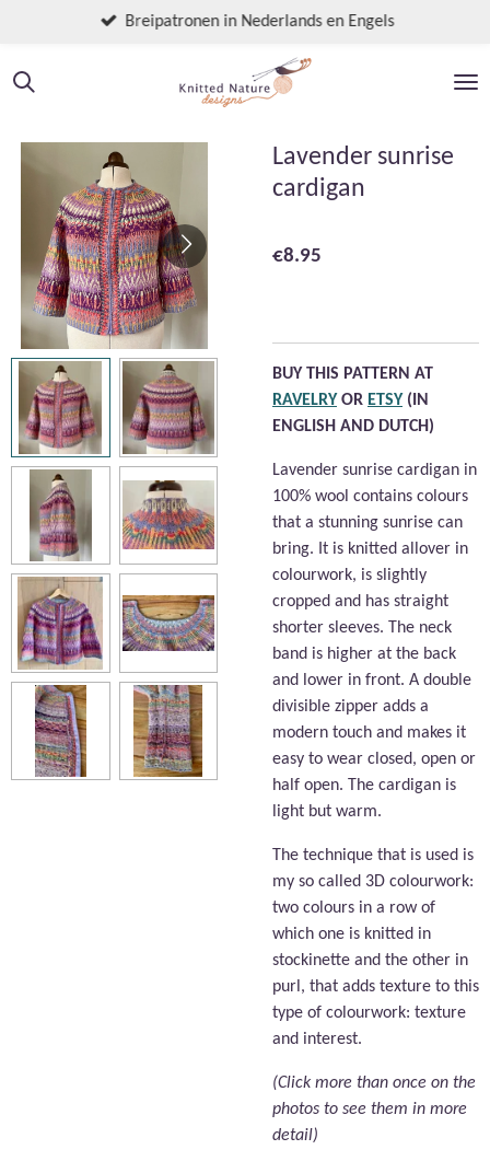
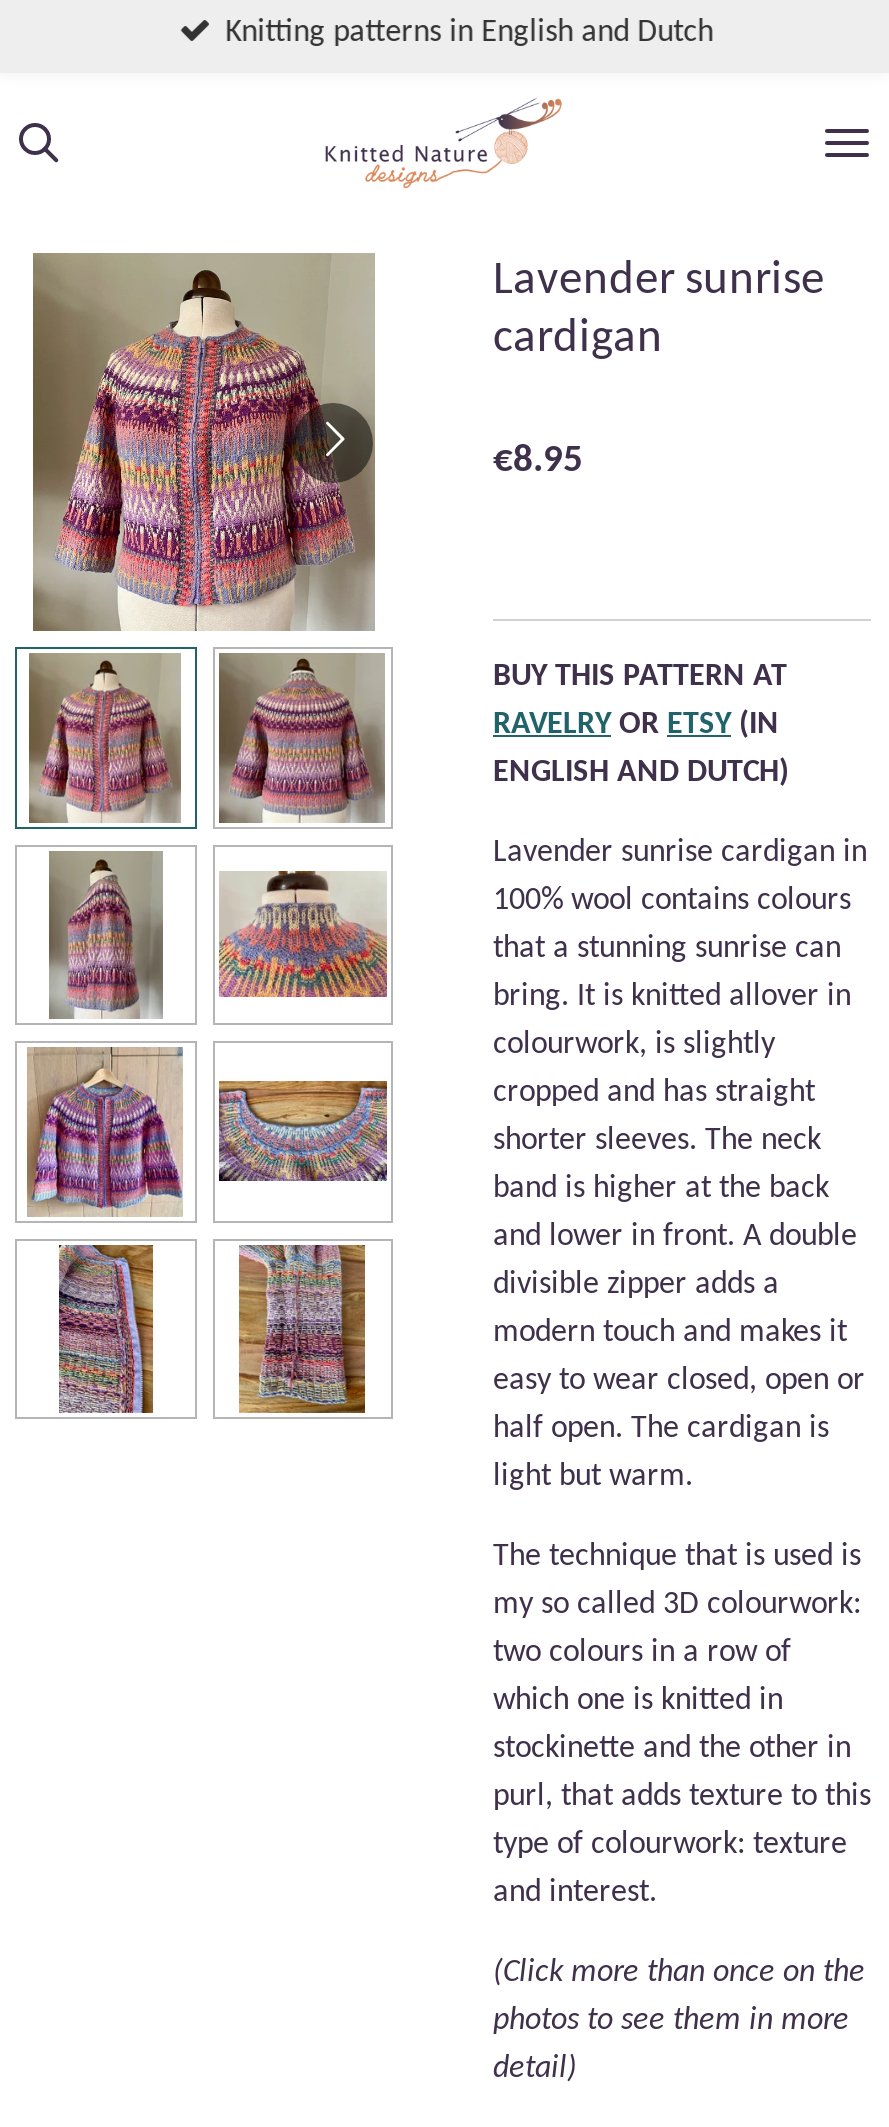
[125,13,394,31] Breipatronen in Nederlands en Engels -> [225,17,713,49] Knitting patterns in English and Dutch

